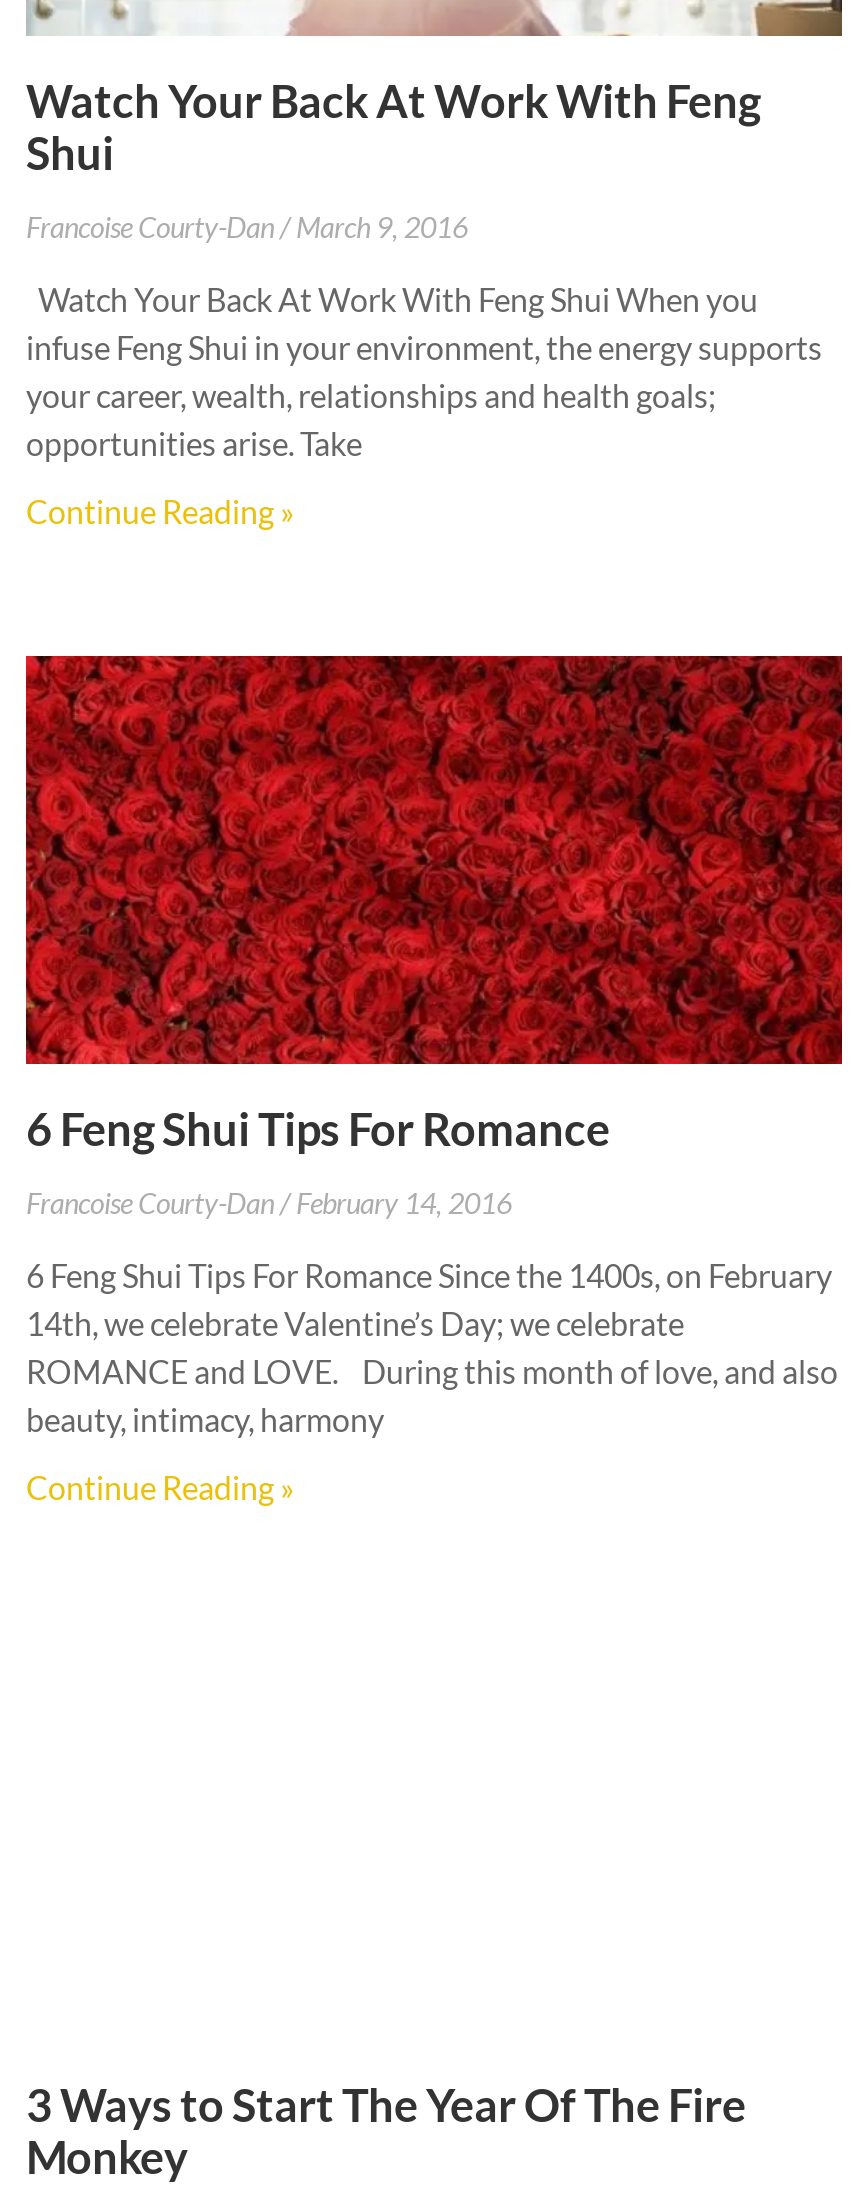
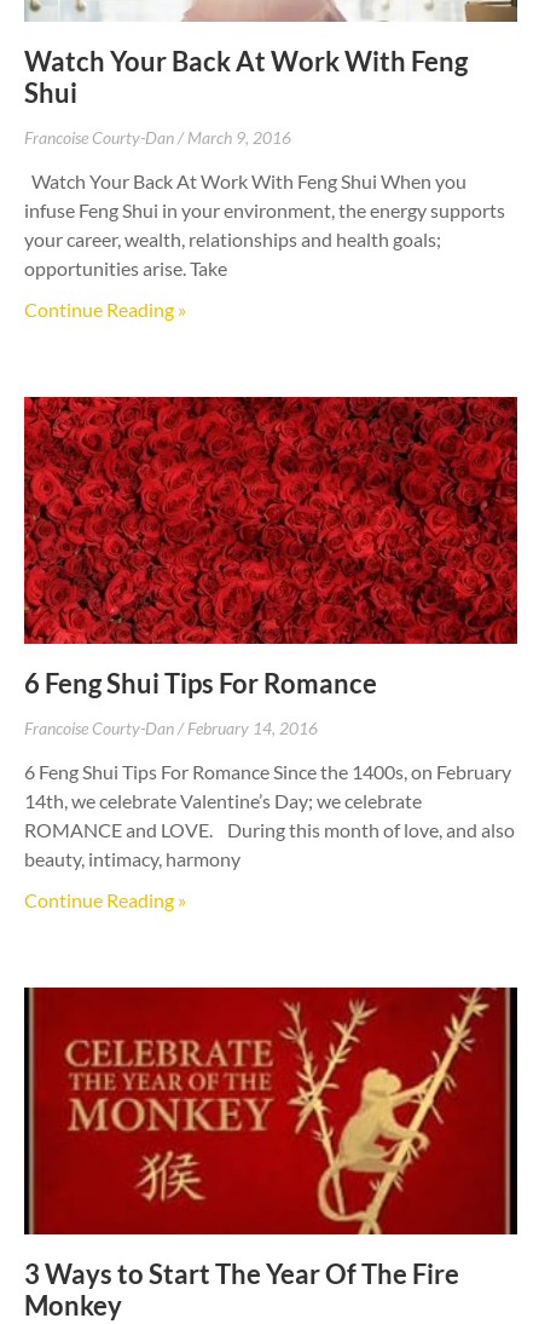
none -> [23,986,518,1236] [image]

